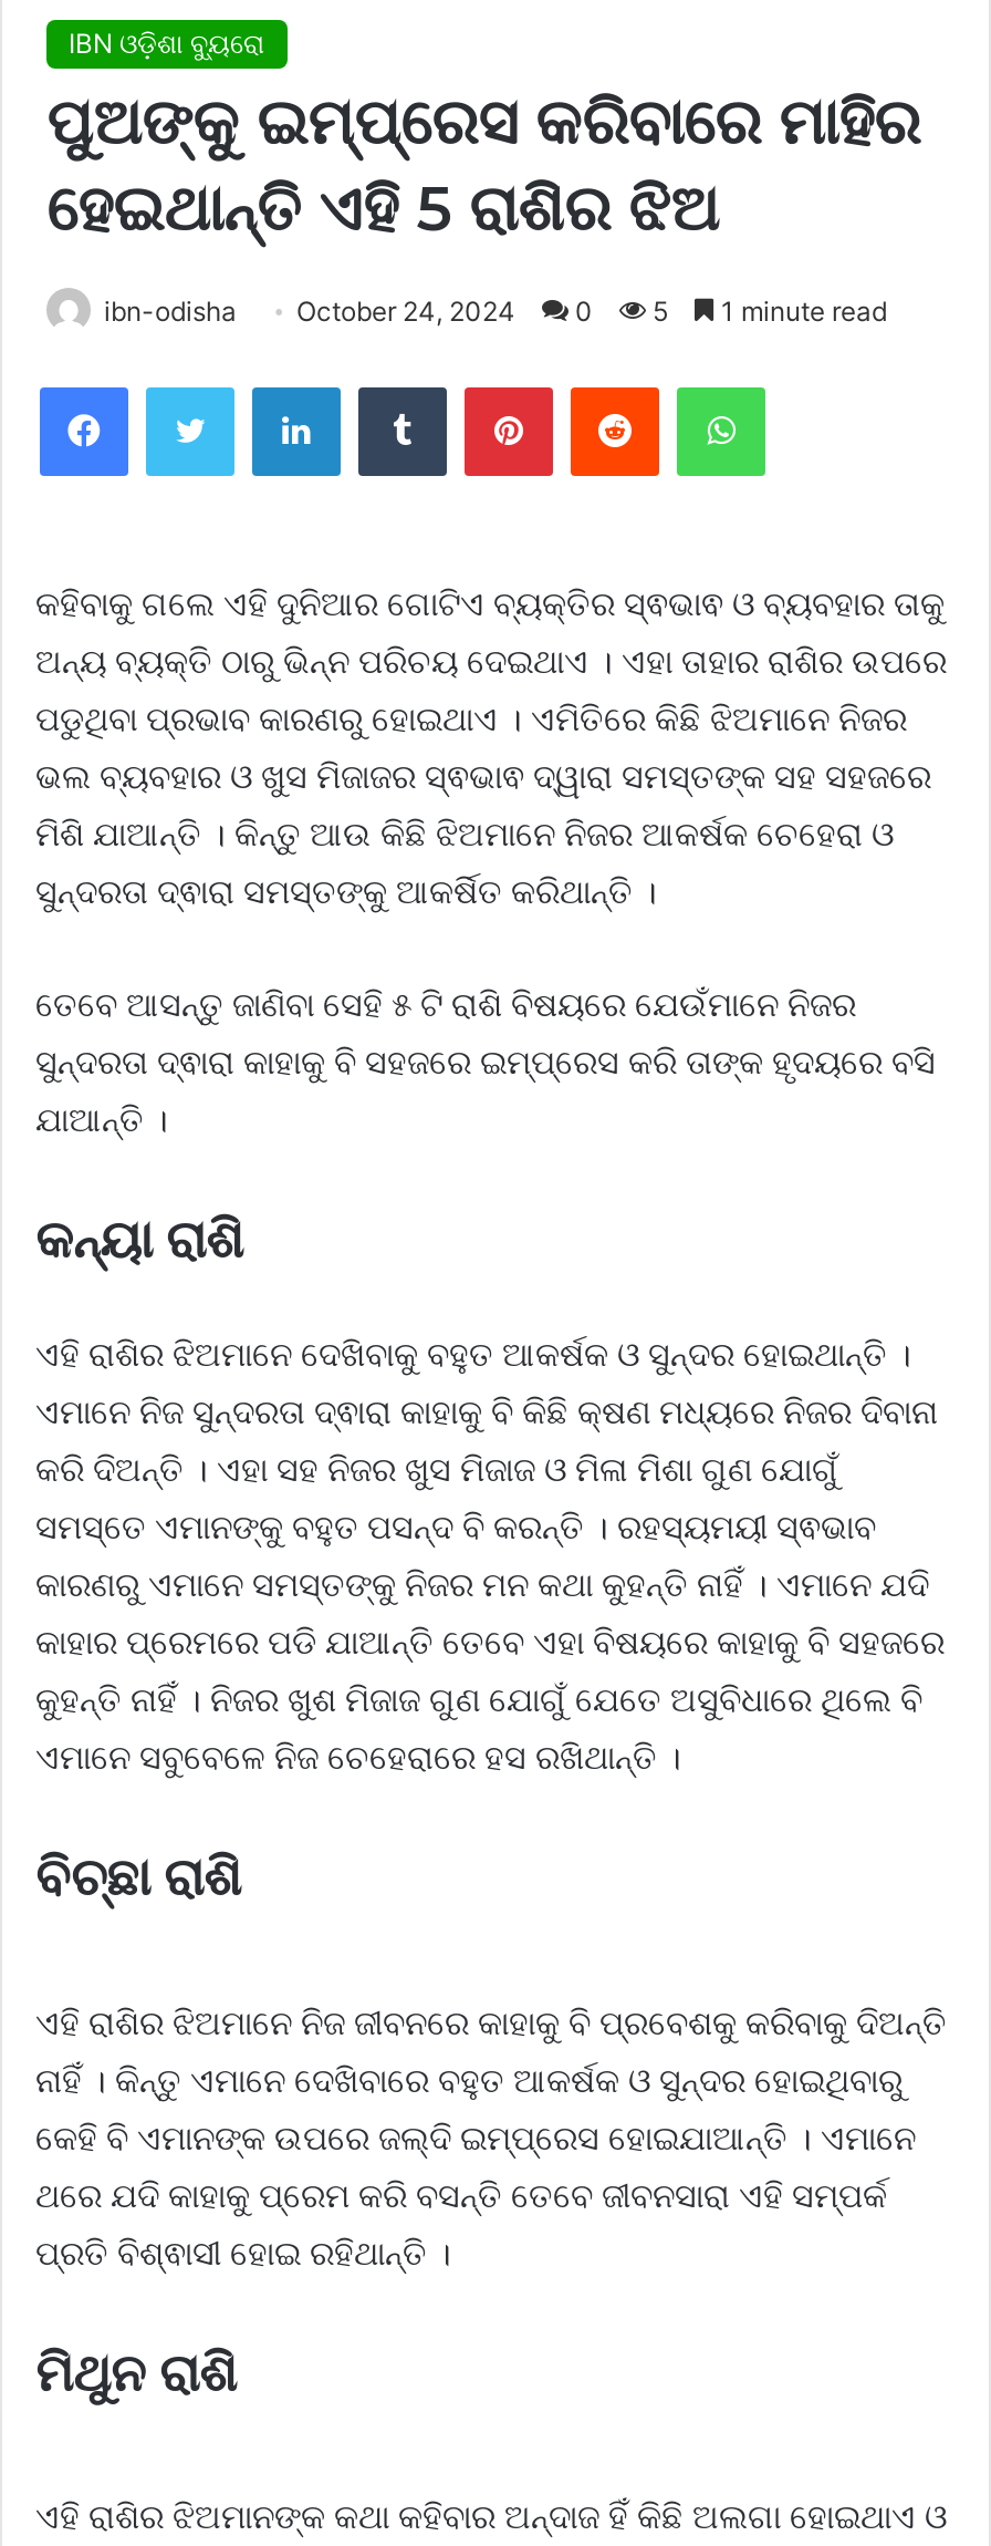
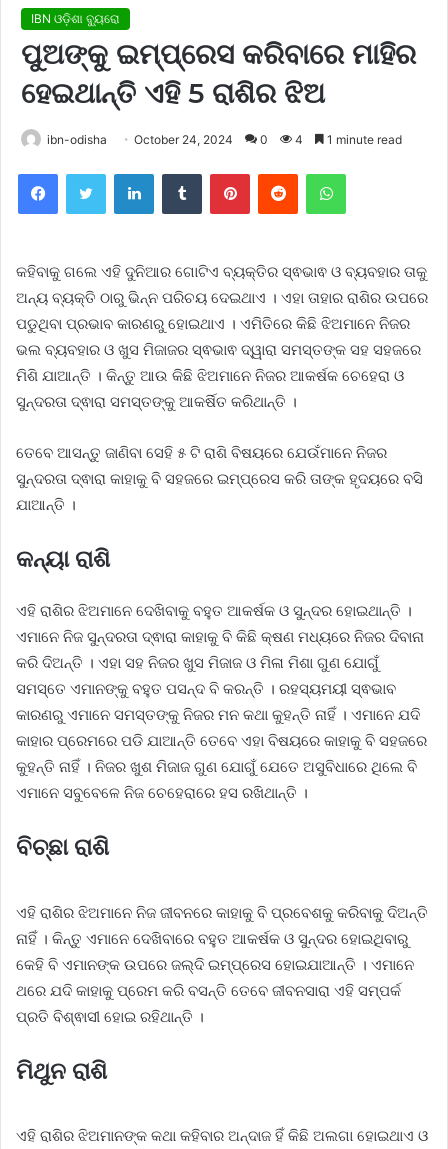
[104,295,887,328] ibn-odisha October 24, 2024 0 5 1 minute read -> [47,132,402,147] ibn-odisha October 24, 2024 0 4 1 minute read

